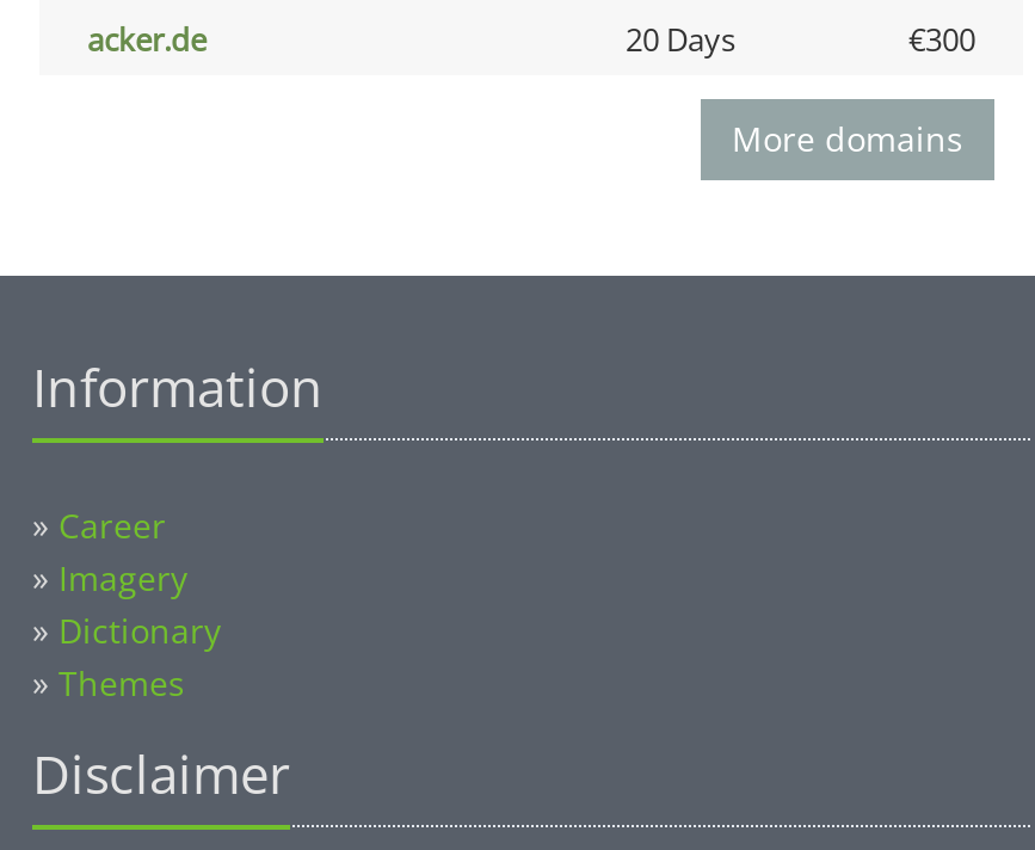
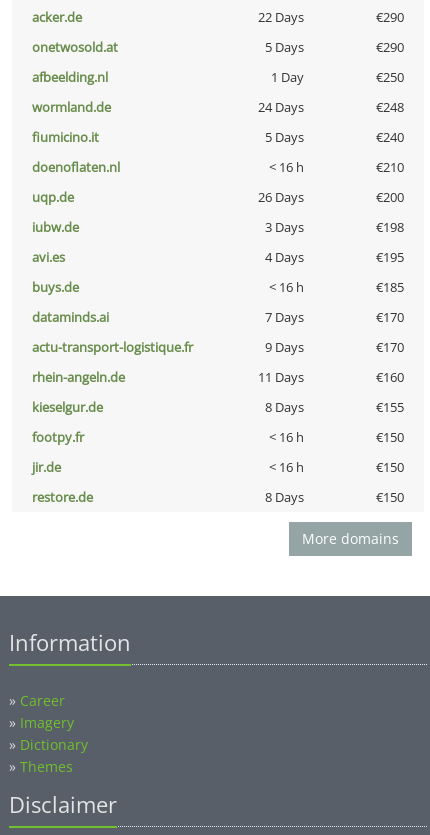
[626,18,975,61] 20 Days | €300 -> [32,8,404,506] 22 Days | €290 | onetwosold.at | 5 Days | €290 | afbeelding.nl | 1 Day | €250 | wormland.de | 24 Days | €248 | fiumicino.it | 5 Days | €240 | doenoflaten.nl | < 16 h | €210 | uqp.de | 26 Days | €200 | iubw.de | 3 Days | €198 | avi.es | 4 Days | €195 | buys.de | < 16 h | €185 | dataminds.ai | 7 Days | €170 | actu-transport-logistique.fr | 9 Days | €170 | rhein-angeln.de | 11 Days | €160 | kieselgur.de | 8 Days | €155 | footpy.fr | < 16 h | €150 | jir.de | < 16 h | €150 | restore.de | 8 Days | €150

